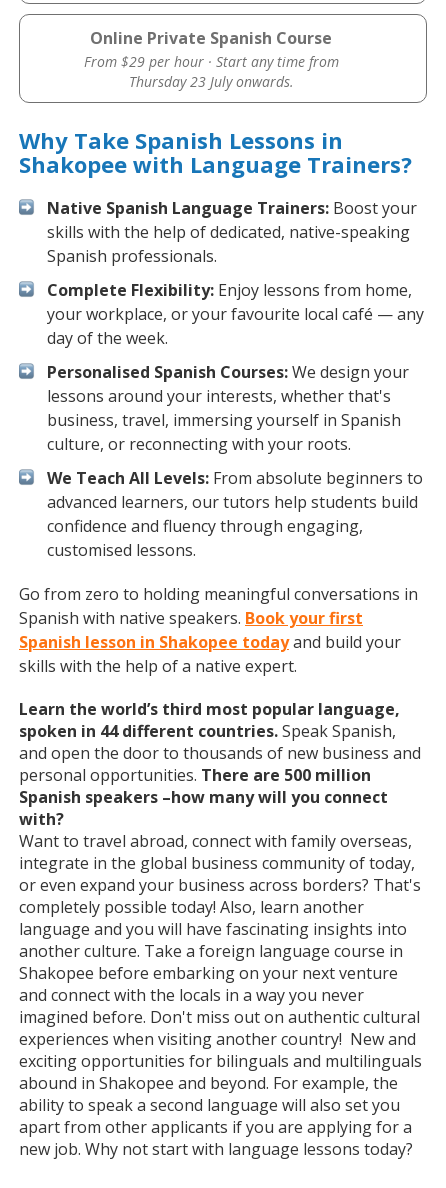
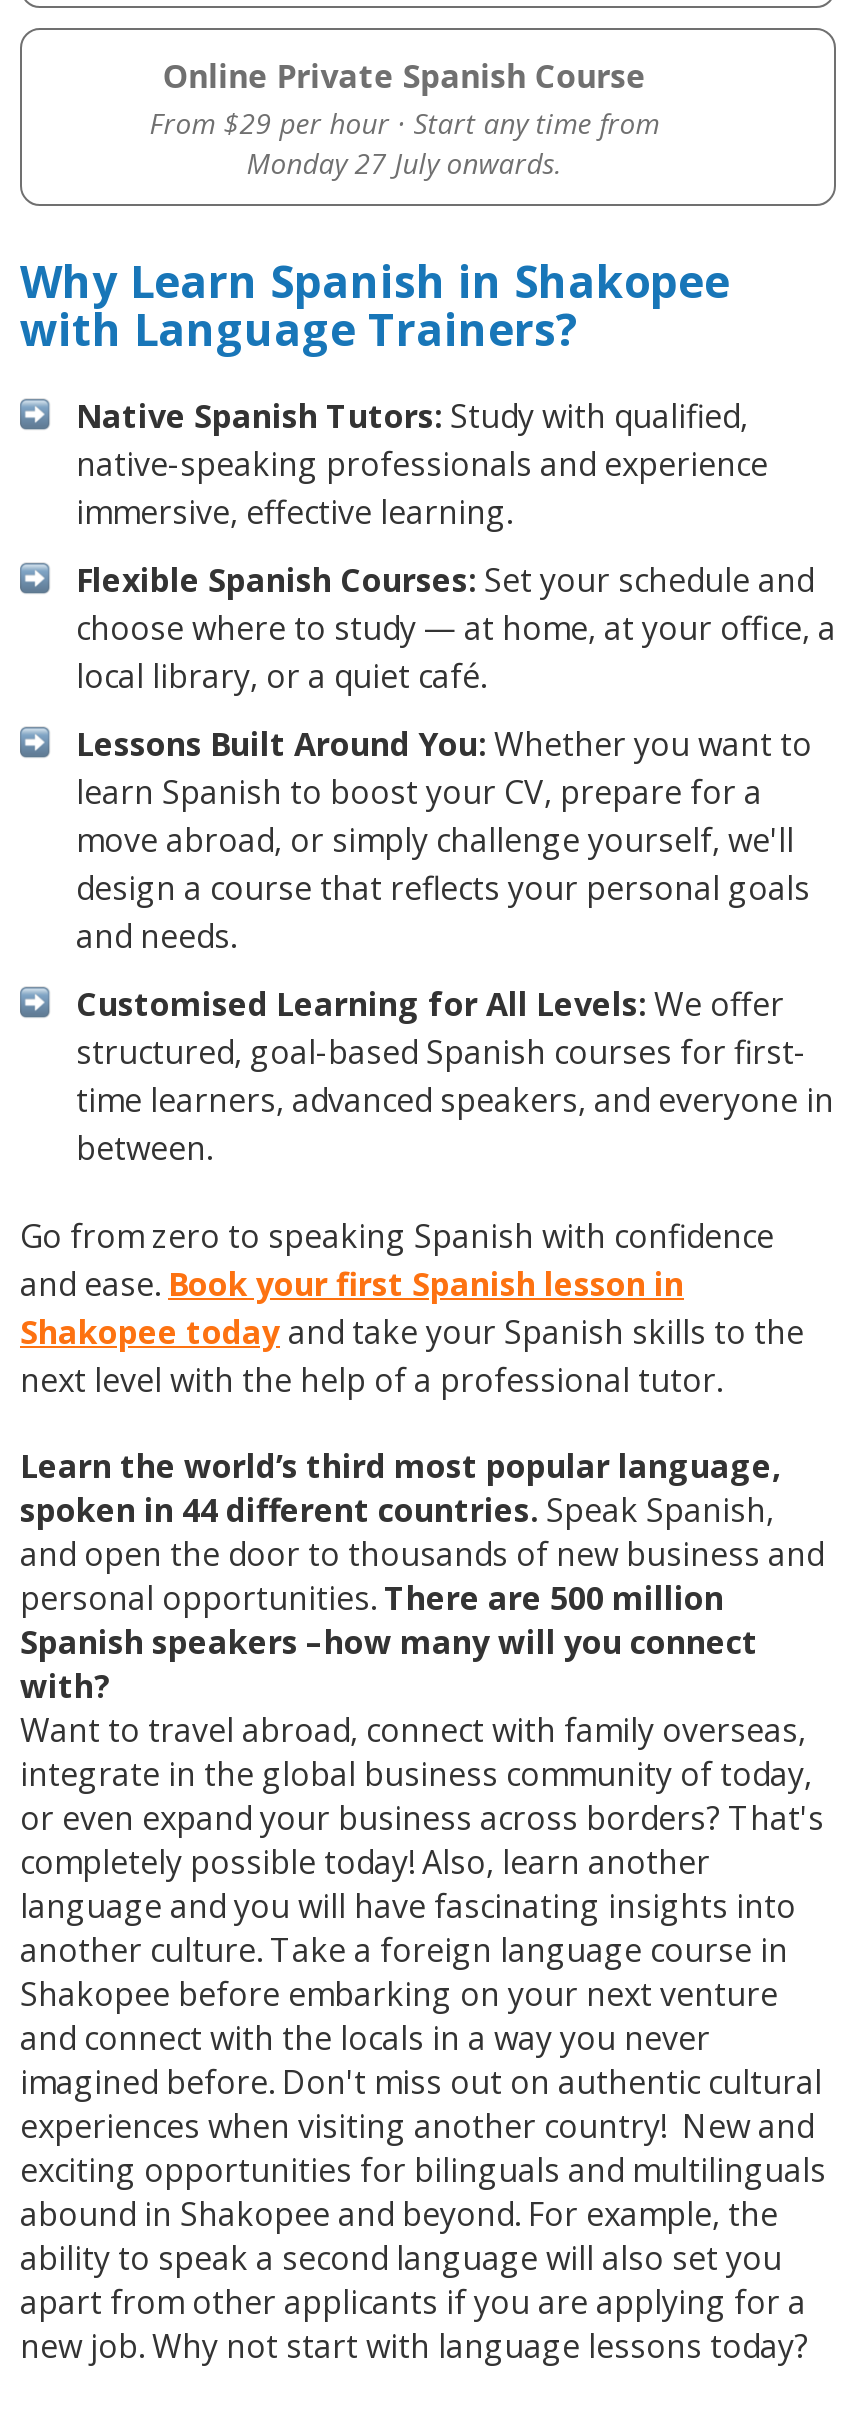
[129,72,294,91] Thursday 23 July onwards. -> [246,144,562,182] Monday 27 July onwards.
[19,125,412,179] Why Take Spanish Lessons in | Shakopee with Language Trainers? -> [20,250,730,358] Why Learn Spanish in Shakopee | with Language Trainers?
[47,197,417,267] Native Spanish Language Trainers: Boost your | skills with the help of dedicated, native-speaking | Spanish professionals. -> [76,394,768,534] Native Spanish Tutors: Study with qualified, | native-speaking professionals and experience | immersive, effective learning.
[47,279,424,349] Complete Flexibility: Enjoy lessons from home, | your workplace, or your favourite local café — any | day of the week. -> [76,558,836,698] Flexible Spanish Courses: Set your schedule and | choose where to study — at home, at your office, a | local library, or a quiet café.
[47,361,409,455] Personalised Spanish Courses: We design your | lessons around your interests, whether that's | business, travel, immersing yourself in Spanish | culture, or reconnecting with your roots. -> [76,722,812,958] Lessons Built Around You: Whether you want to | learn Spanish to boost your CV, prepare for a | move abroad, or simply challenge yourself, we'll | design a course that reflects your personal goals | and needs.
[47,467,423,561] We Teach All Levels: From absolute beginners to | advanced learners, our tutors help students build | confidence and fluency through engaging, | customised lessons. -> [76,982,834,1170] Customised Learning for All Levels: We offer | structured, goal-based Spanish courses for first- | time learners, advanced speakers, and everyone in | between.
[19,583,418,677] Go from zero to holding meaningful conversations in | Spanish with native speakers. Book your first | Spanish lesson in Shakopee today and build your | skills with the help of a native expert. -> [20,1214,804,1402] Go from zero to speaking Spanish with confidence | and ease. Book your first Spanish lesson in | Shakopee today and take your Spanish skills to the | next level with the help of a professional tutor.

